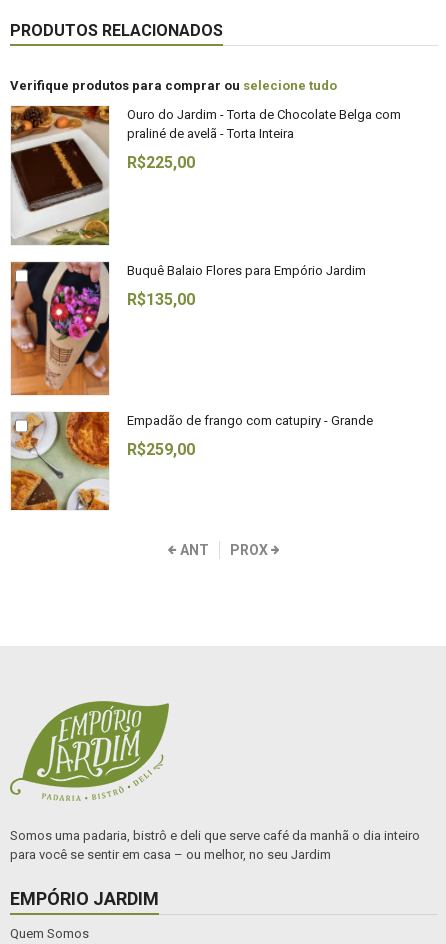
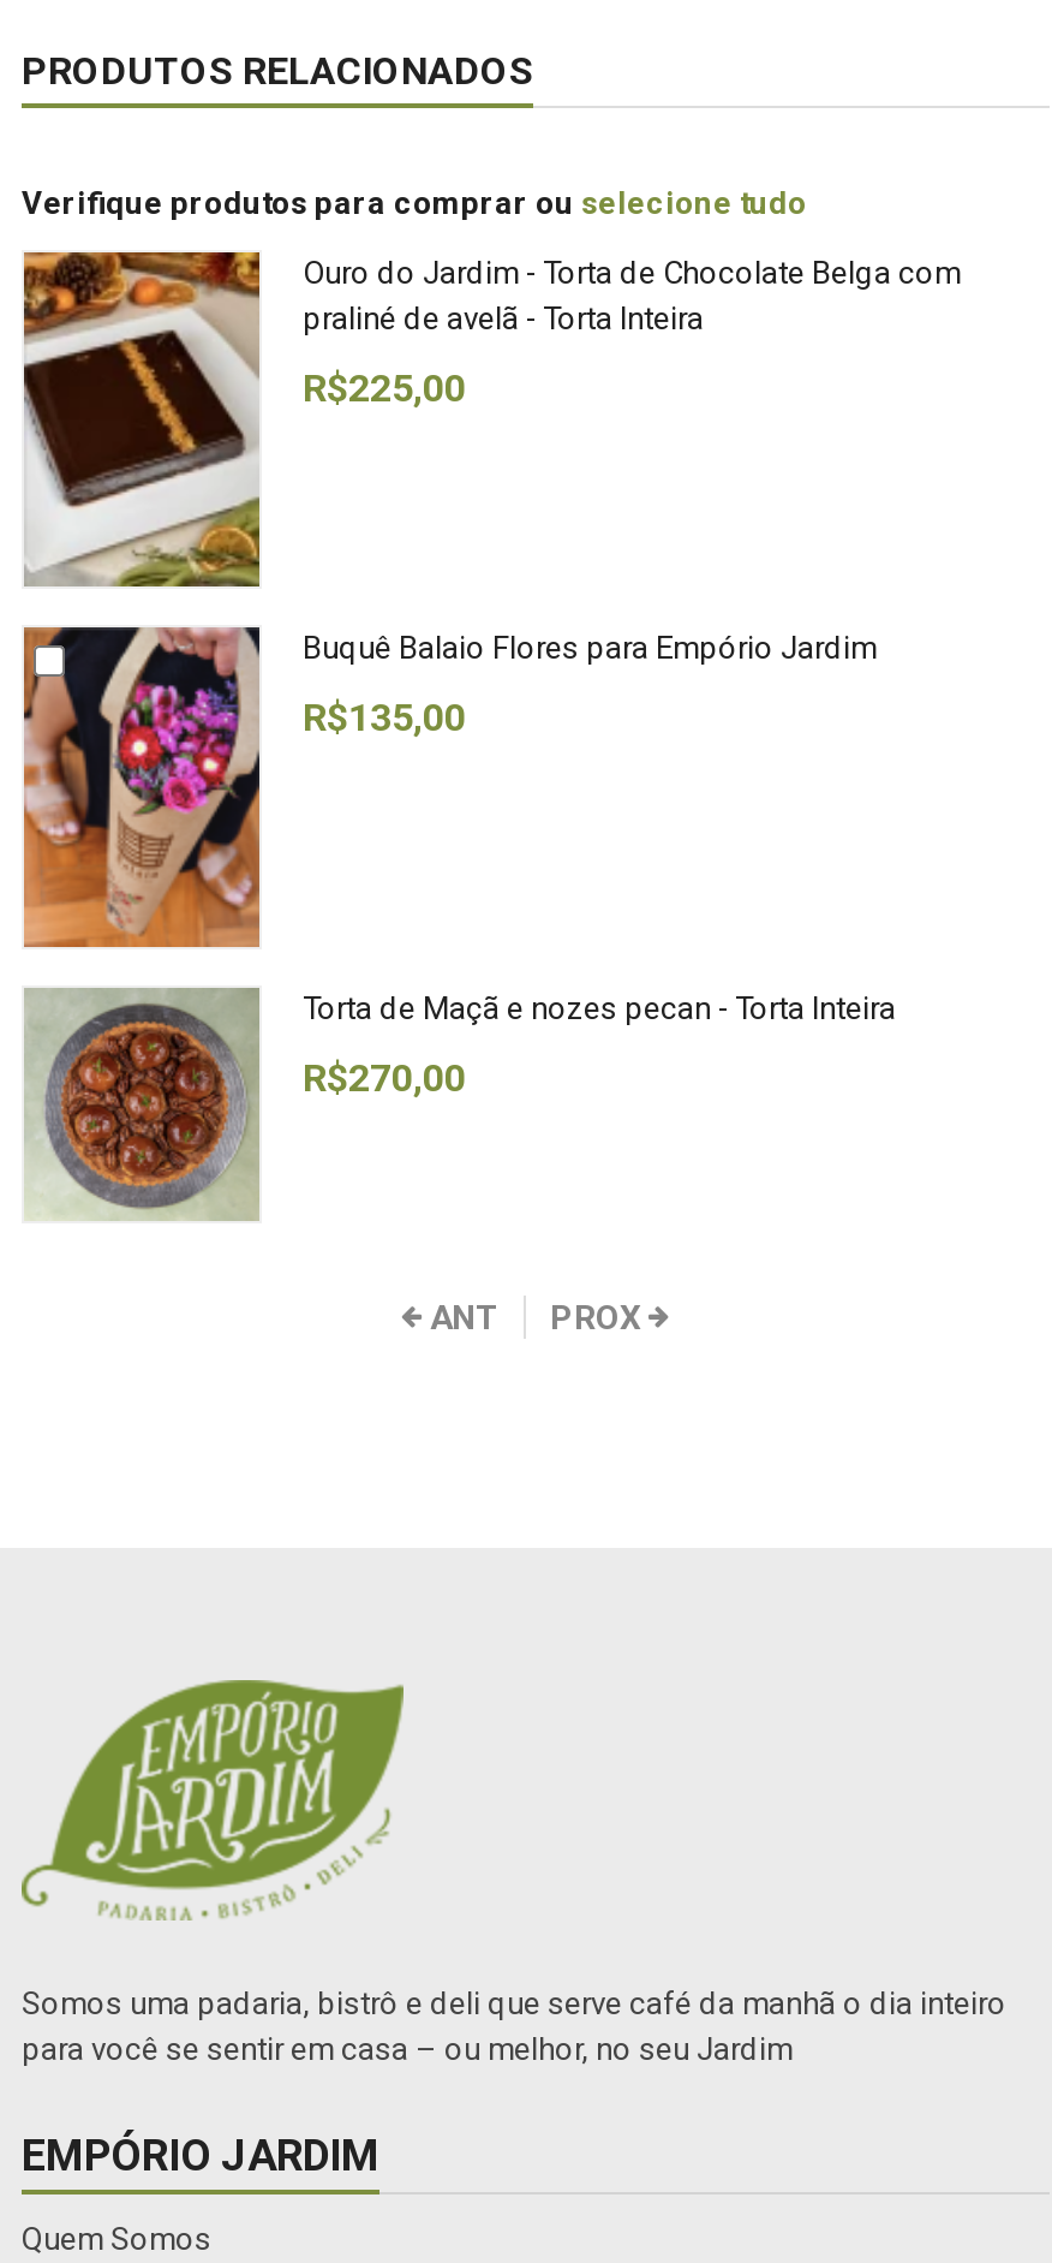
[10,411,373,511] [image] | Empadão de frango com catupiry - Grande -> [24,985,896,1221] [image] | Torta de Maçã e nozes pecan - Torta Inteira
[127,440,195,459] R$259,00 -> [303,1056,466,1101] R$270,00

